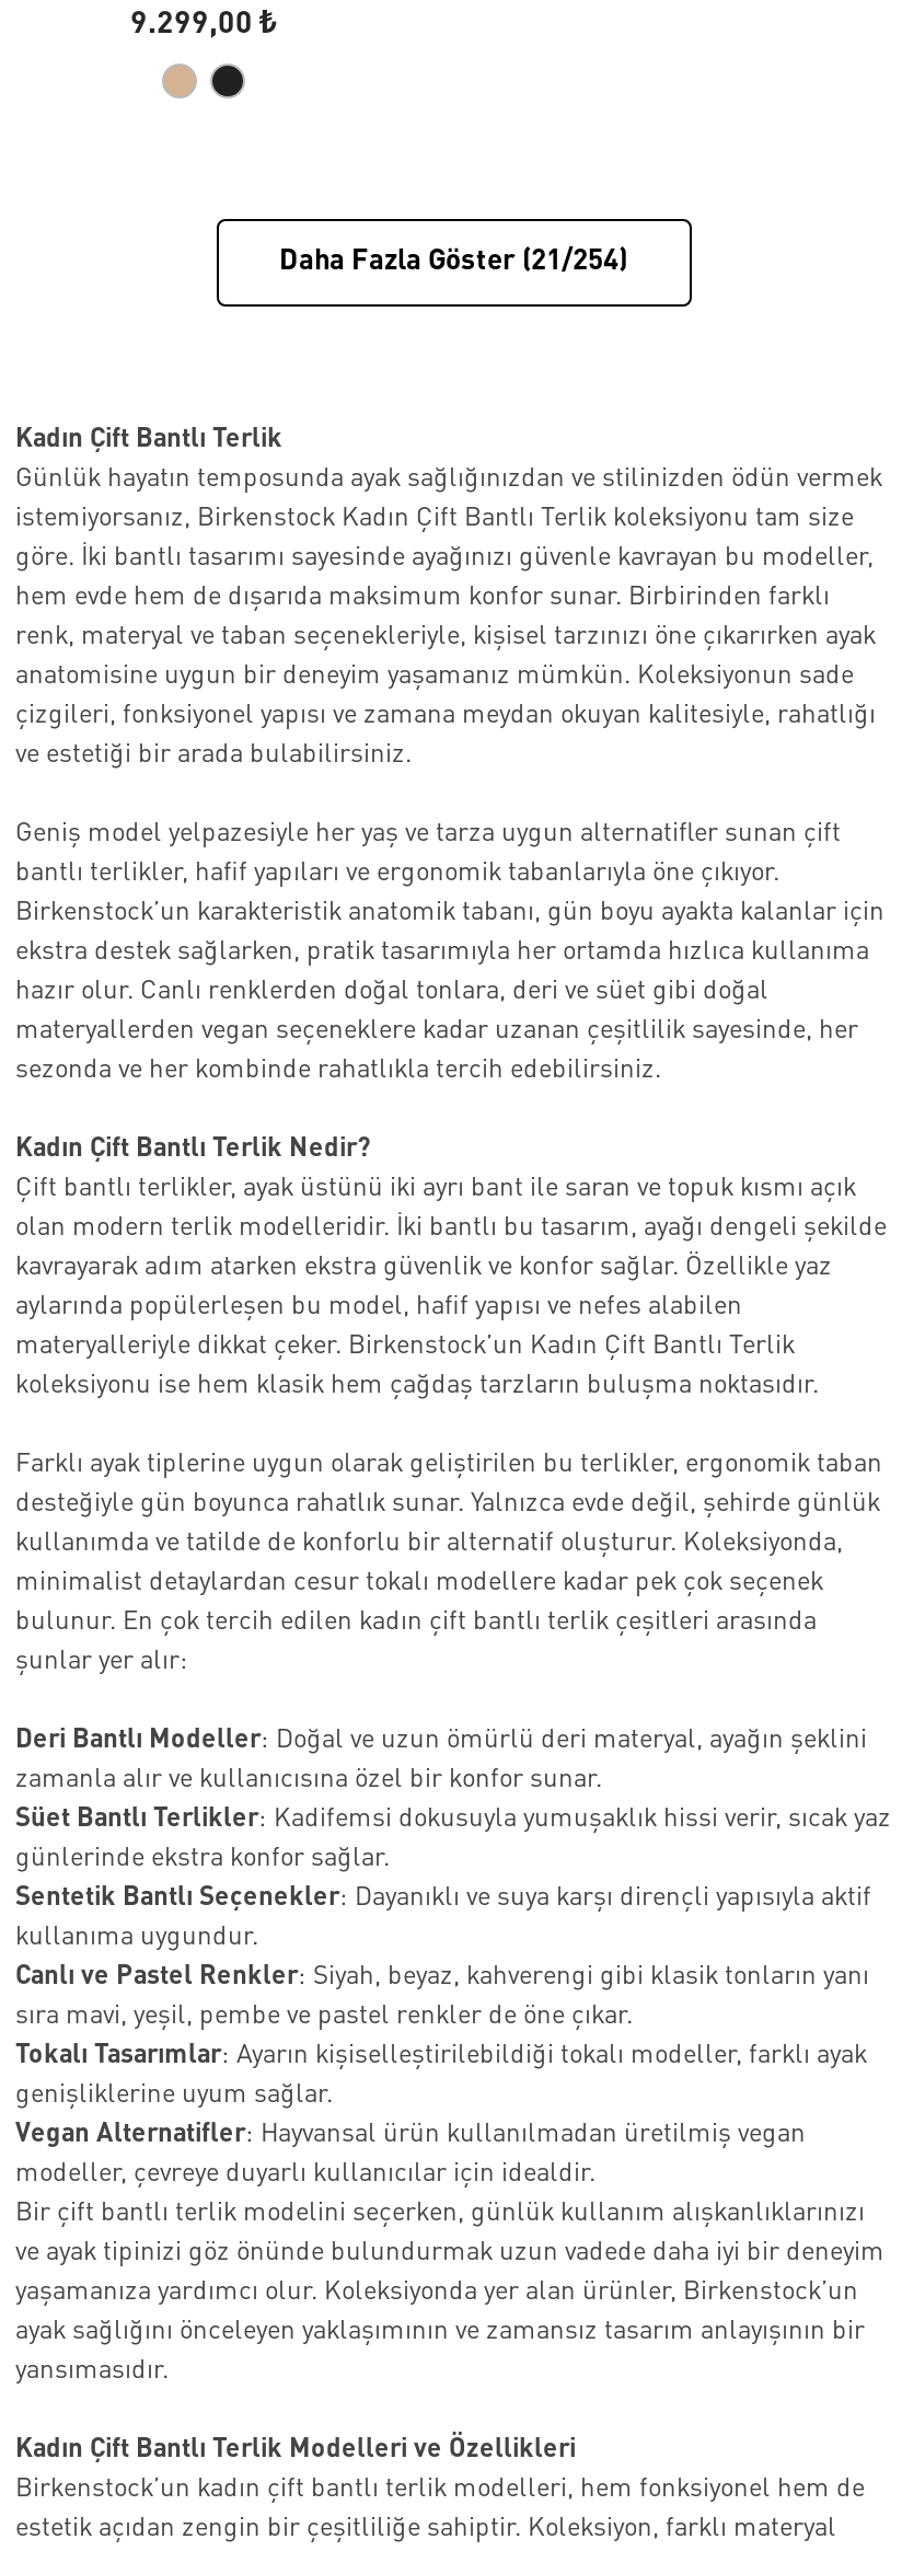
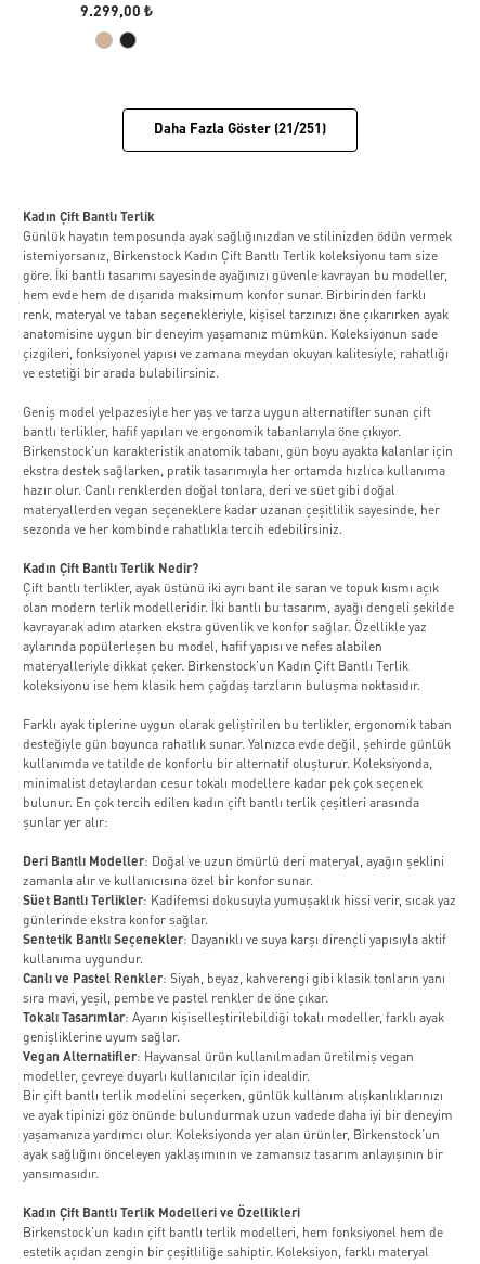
[279,247,627,276] Daha Fazla Göster (21/254) -> [153,123,326,137] Daha Fazla Göster (21/251)

